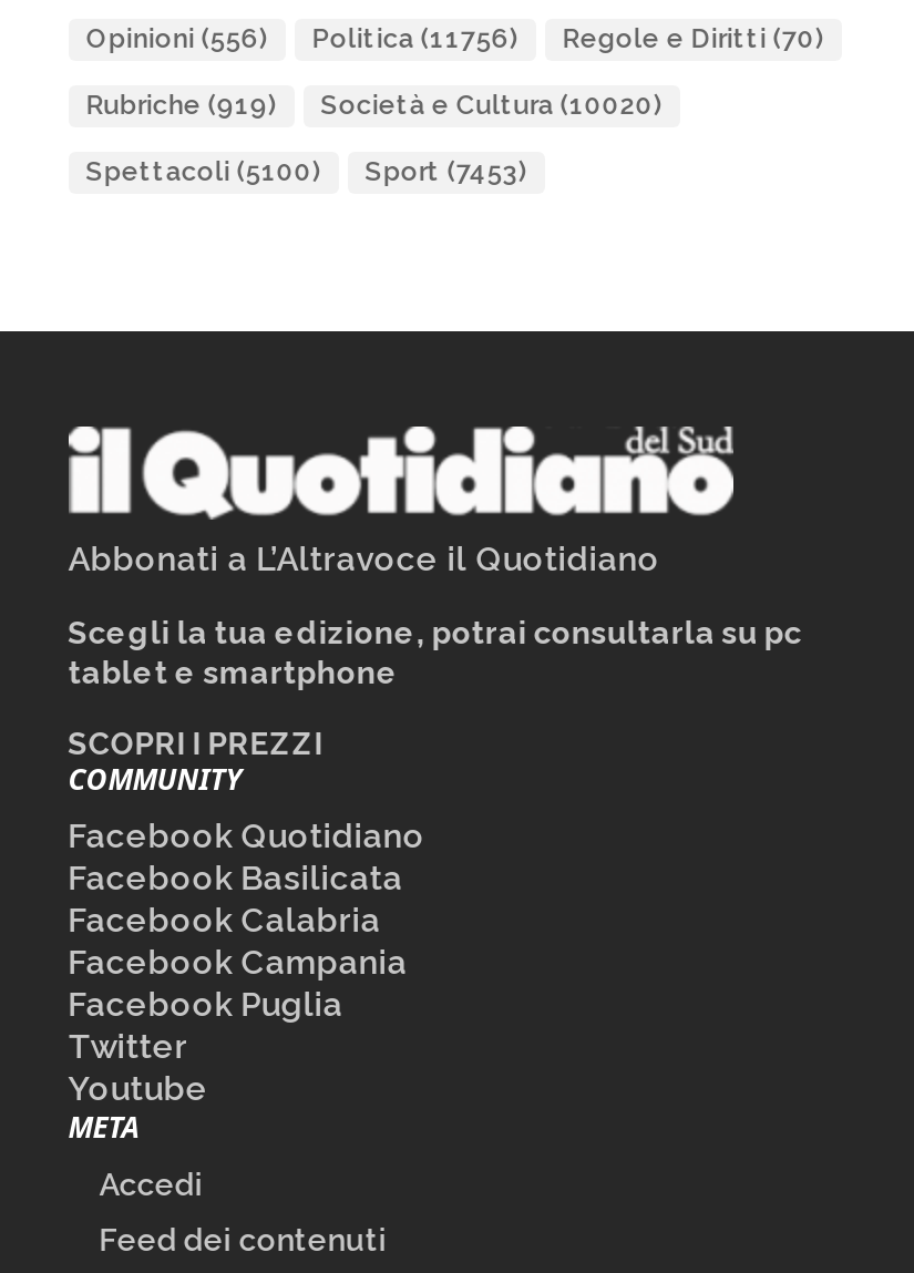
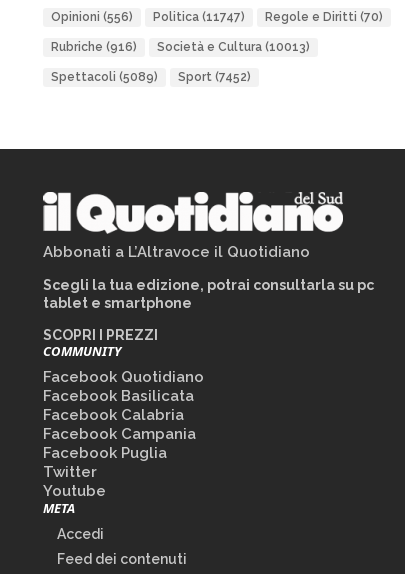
[86,23,824,54] Opinioni (556) Politica (11756) Regole e Diritti (70) -> [51,10,383,24] Opinioni (556) Politica (11747) Regole e Diritti (70)
[86,90,277,121] Rubriche (919) -> [51,40,137,54] Rubriche (916)
[321,90,662,121] Società e Cultura (10020) -> [157,40,310,54] Società e Cultura (10013)
[86,156,321,187] Spettacoli (5100) -> [51,70,158,84] Spettacoli (5089)
[365,156,527,187] Sport (7453) -> [178,70,251,84] Sport (7452)

